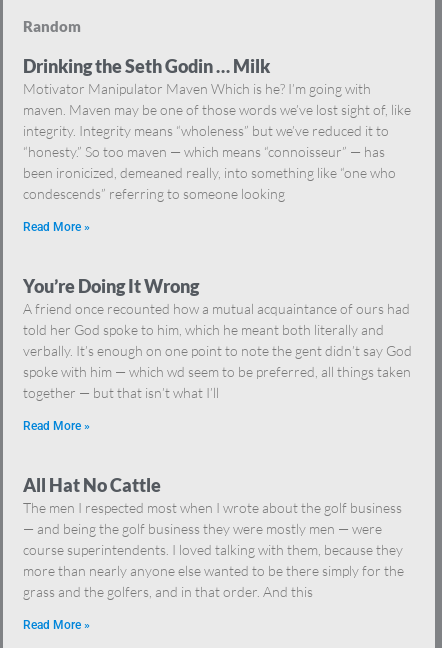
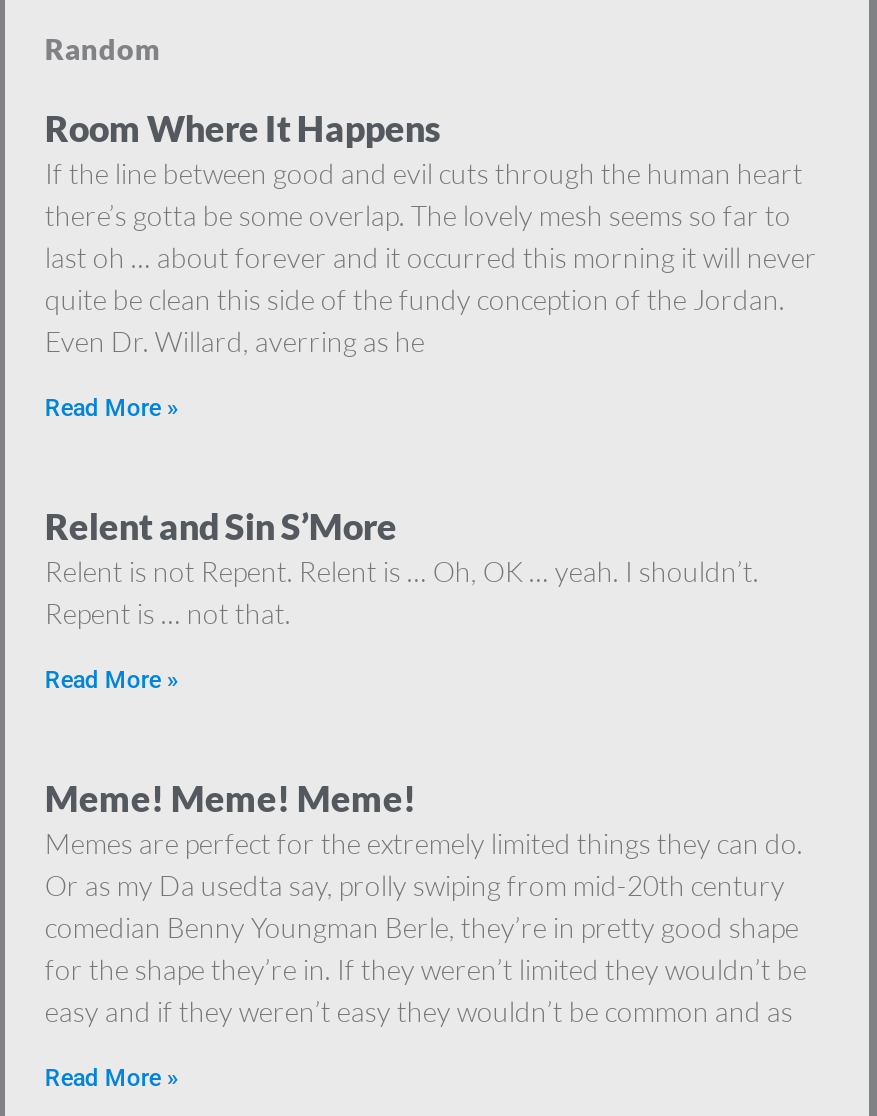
[23,55,411,202] Drinking the Seth Godin … Milk | Motivator Manipulator Maven Which is he? I’m going with | maven. Maven may be one of those words we’ve lost sight of, like | integrity. Integrity means “wholeness” but we’ve reduced it to | “honesty.” So too maven — which means “connoisseur” — has | been ironicized, demeaned really, into something like “one who | condescends” referring to someone looking -> [45,107,817,359] Room Where It Happens | If the line between good and evil cuts through the human heart | there’s gotta be some overlap. The lovely mesh seems so far to | last oh … about forever and it occurred this morning it will never | quite be clean this side of the fundy conception of the Jordan. | Even Dr. Willard, averring as he
[23,275,412,401] You’re Doing It Wrong | A friend once recounted how a mutual acquaintance of ours had | told her God spoke to him, which he meant both literally and | verbally. It’s enough on one point to note the gent didn’t say God | spoke with him — which wd seem to be preferred, all things taken | together — but that isn’t what I’ll -> [45,505,759,631] Relent and Sin S’More | Relent is not Repent. Relent is … Oh, OK … yeah. I shouldn’t. | Repent is … not that.
[23,474,404,600] All Hat No Cattle | The men I respected most when I wrote about the golf business | — and being the golf business they were mostly men — were | course superintendents. I loved talking with them, because they | more than nearly anyone else wanted to be there simply for the | grass and the golfers, and in that order. And this -> [45,777,807,1029] Meme! Meme! Meme! | Memes are perfect for the extremely limited things they can do. | Or as my Da usedta say, prolly swiping from mid-20th century | comedian Benny Youngman Berle, they’re in pretty good shape | for the shape they’re in. If they weren’t limited they wouldn’t be | easy and if they weren’t easy they wouldn’t be common and as

